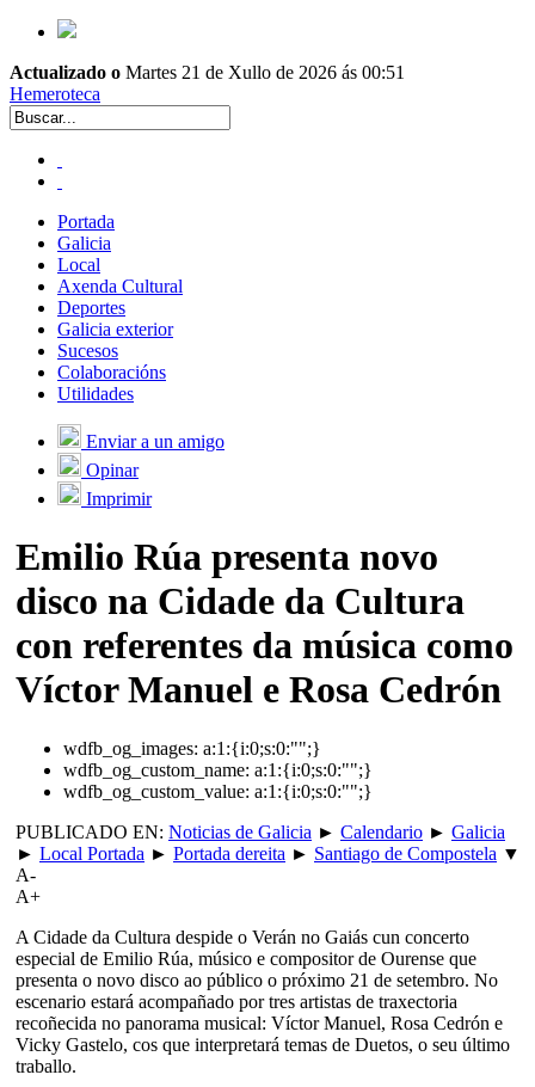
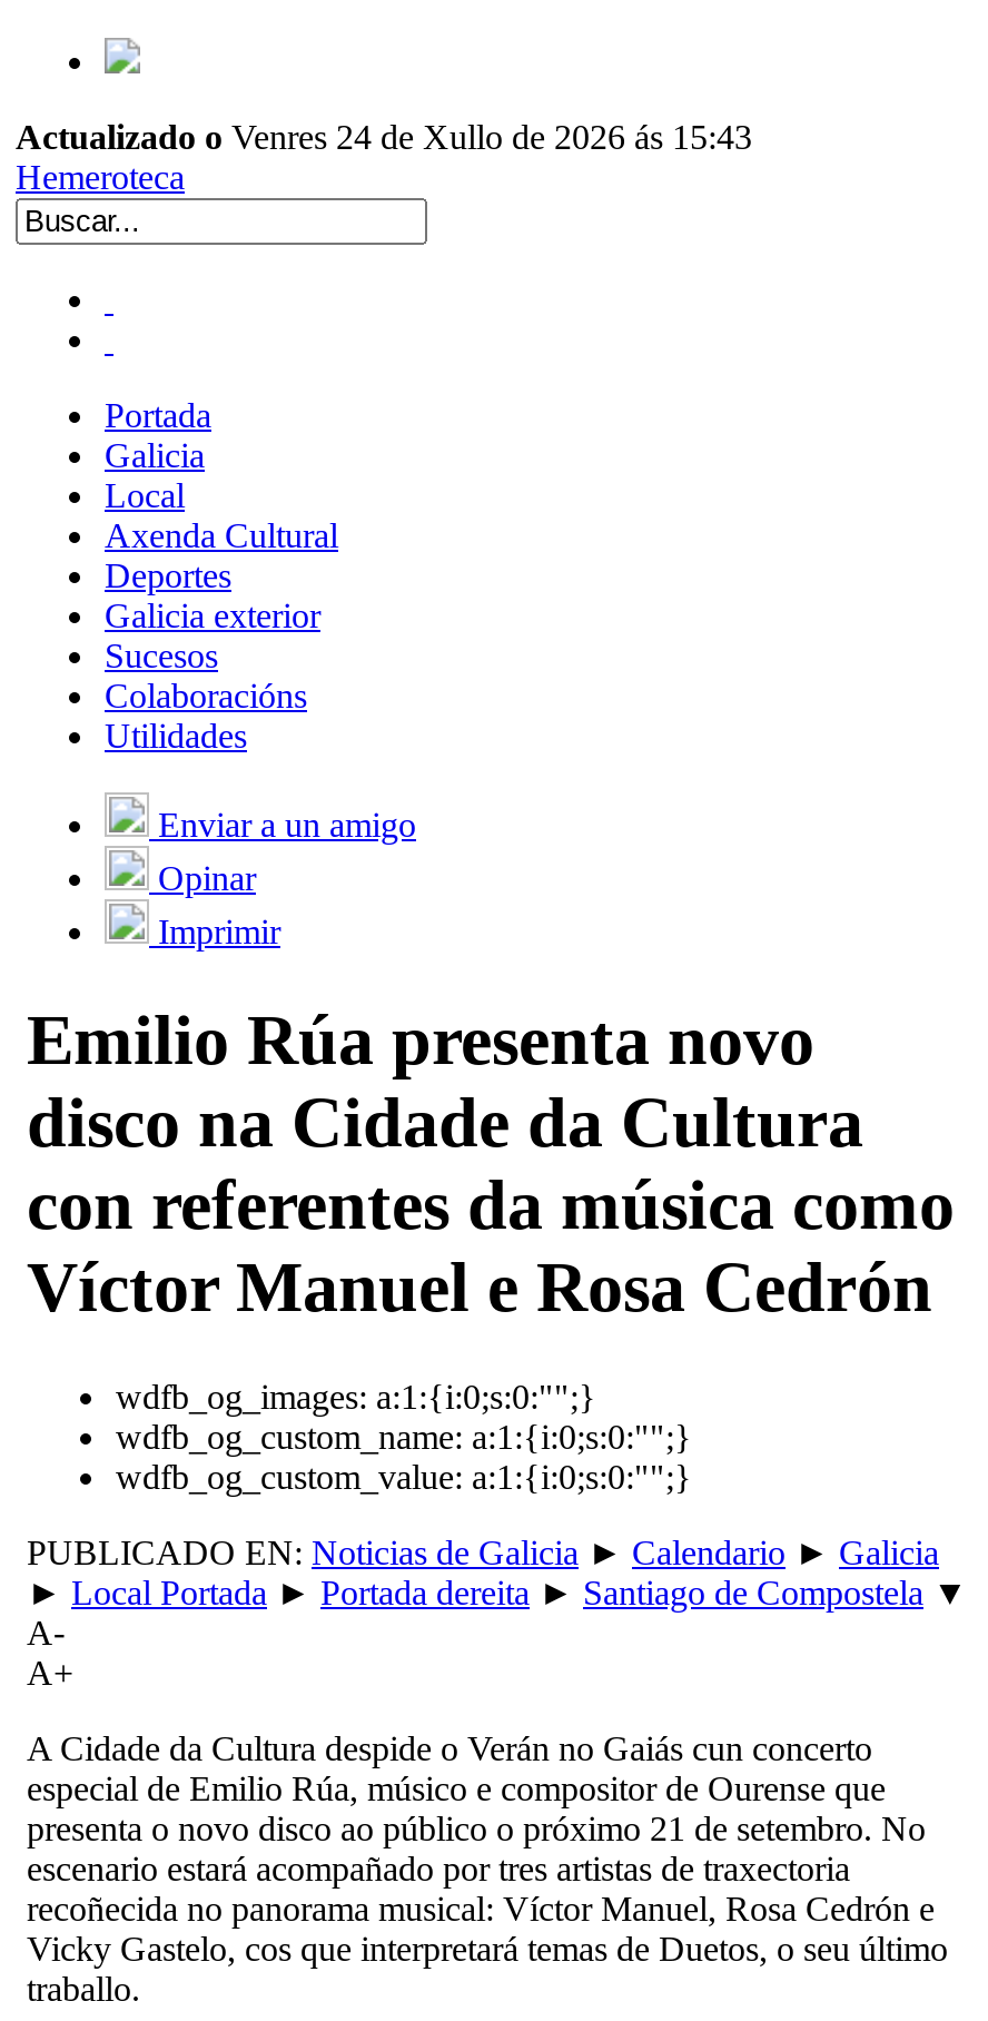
[10,62,405,82] Actualizado o Martes 21 de Xullo de 2026 ás 00:51 -> [16,118,752,156] Actualizado o Venres 24 de Xullo de 2026 ás 15:43

